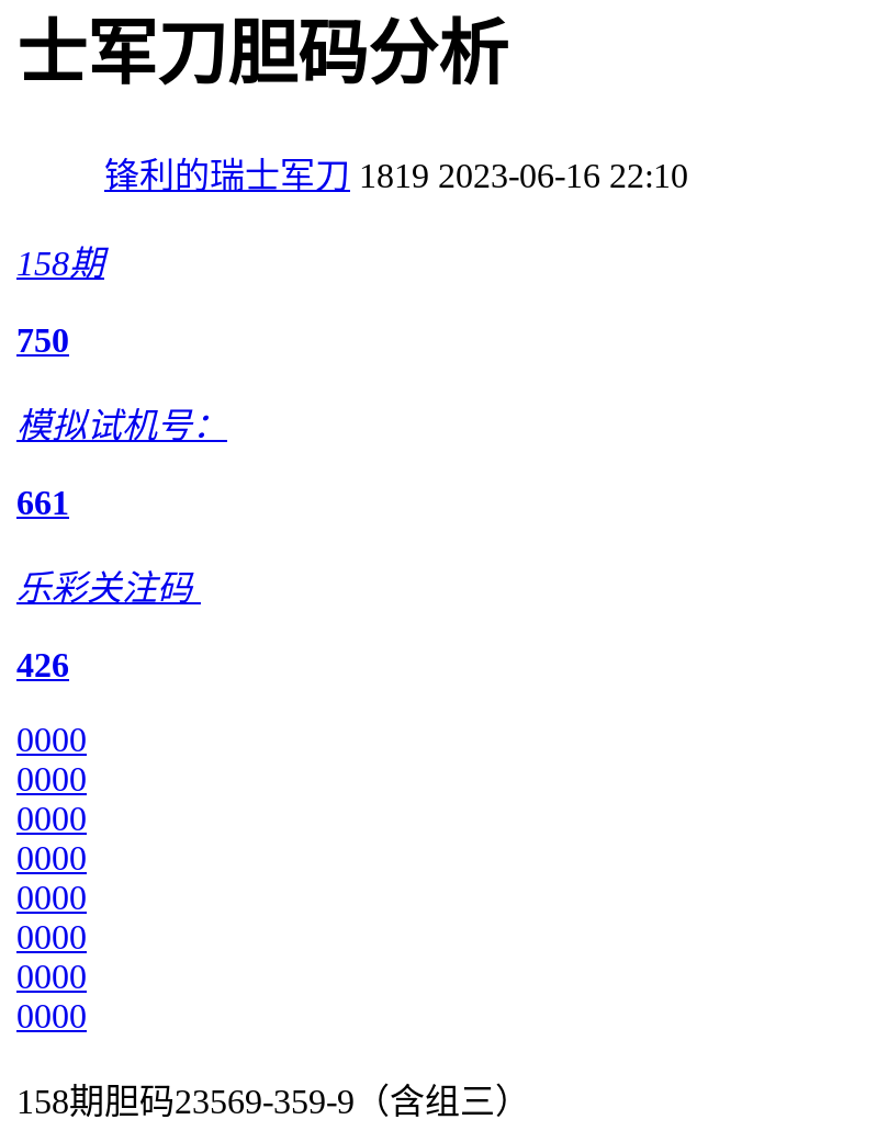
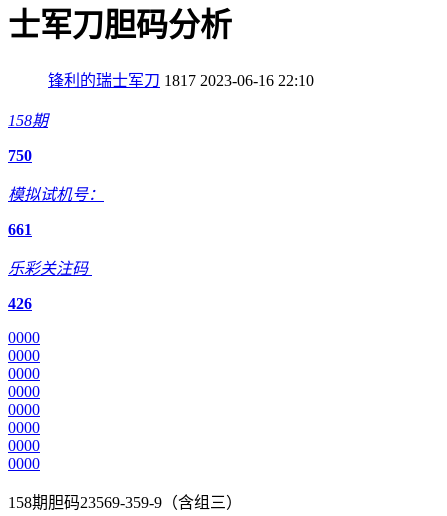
[104,156,688,194] 锋利的瑞士军刀 1819 2023-06-16 22:10 -> [48,72,314,89] 锋利的瑞士军刀 1817 2023-06-16 22:10

